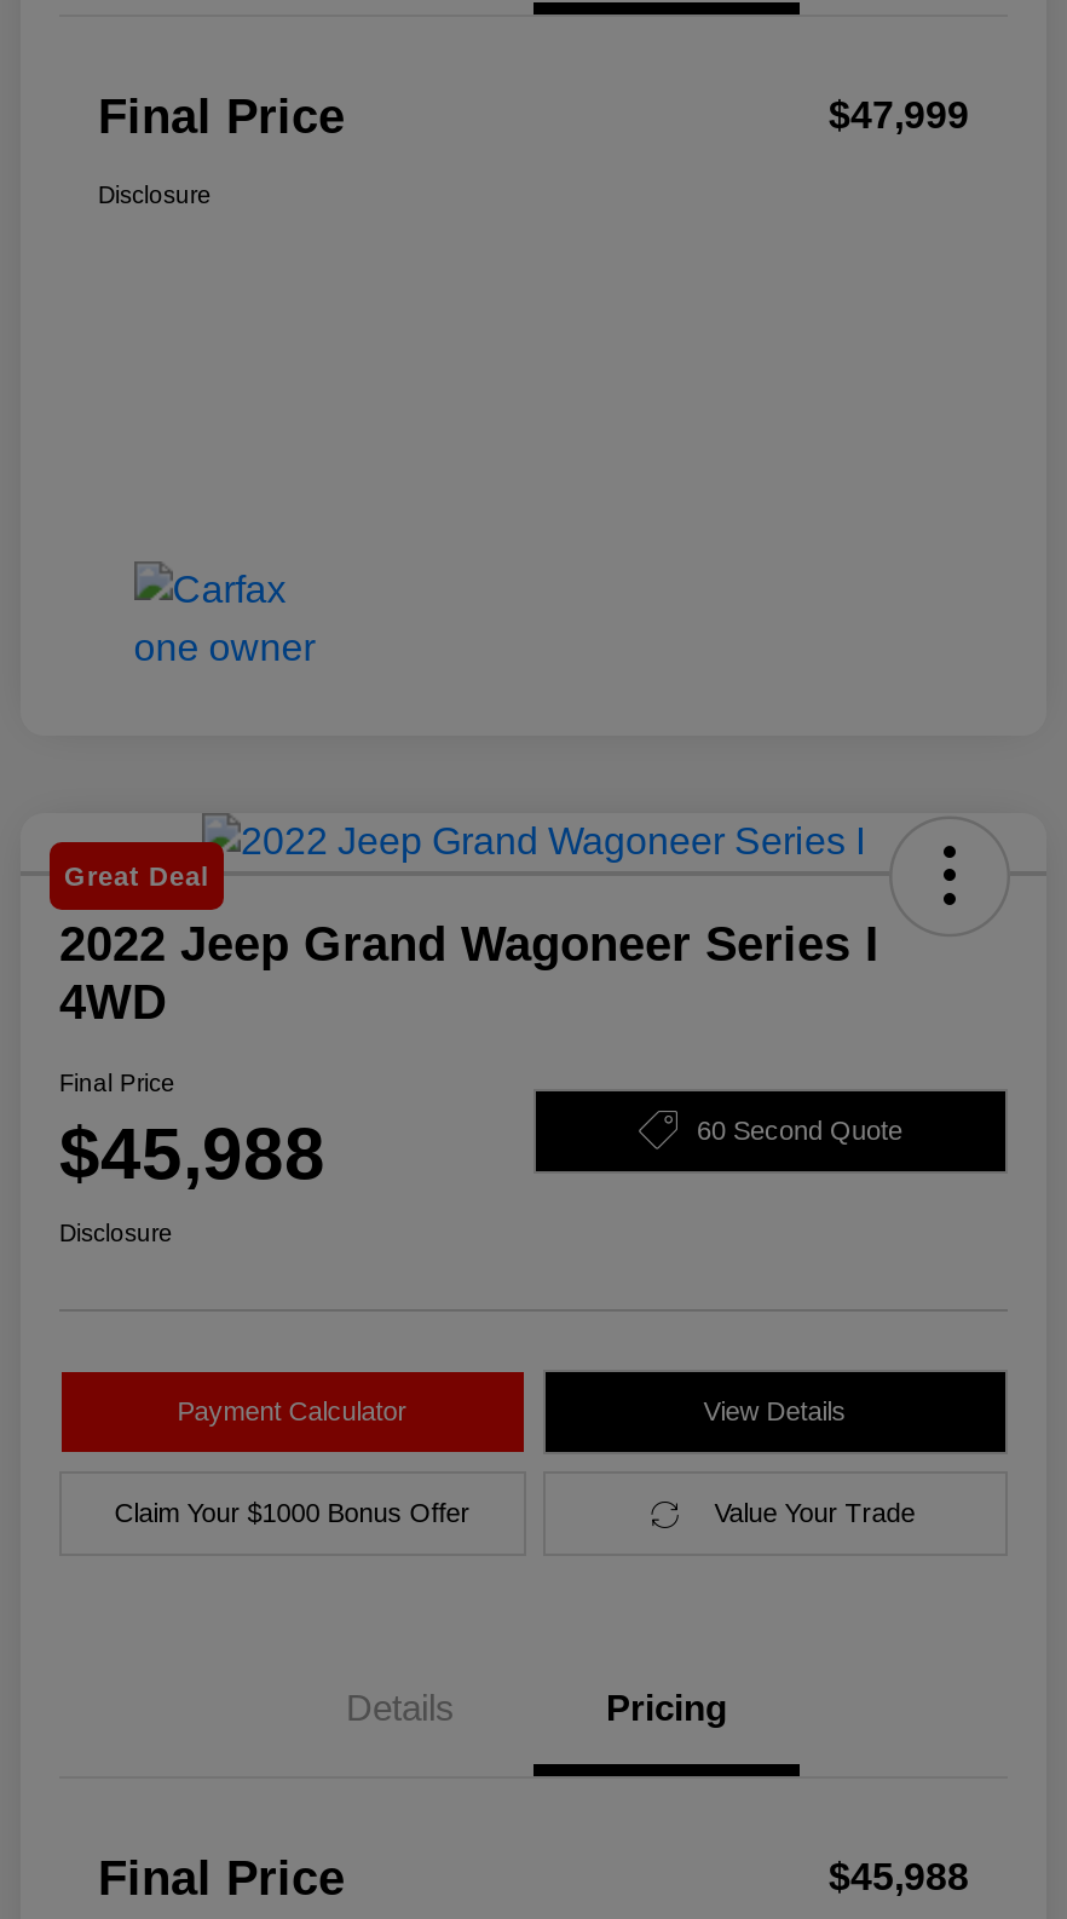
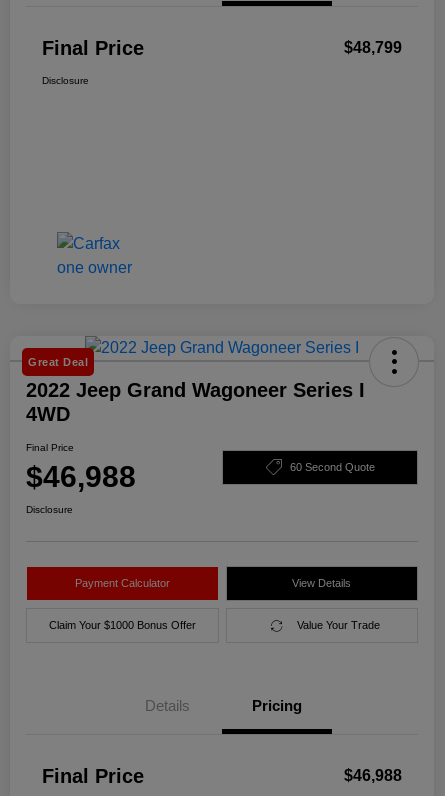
[829,95,969,136] $47,999 -> [344,39,402,56] $48,799
[59,1114,325,1194] $45,988 -> [26,460,136,493] $46,988
[829,1857,969,1898] $45,988 -> [344,767,402,784] $46,988

